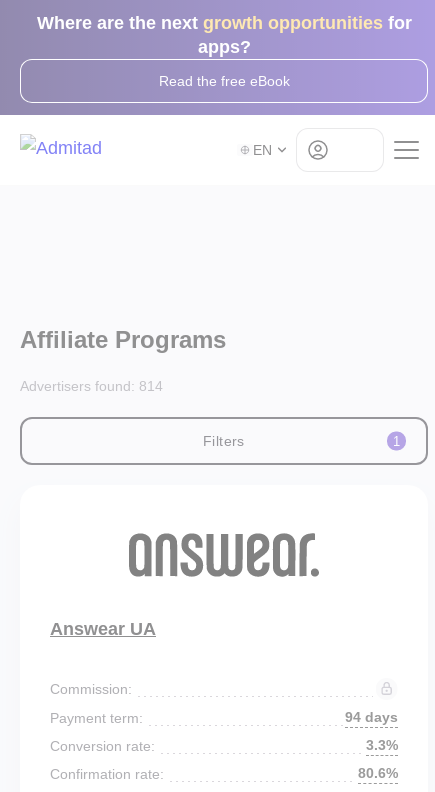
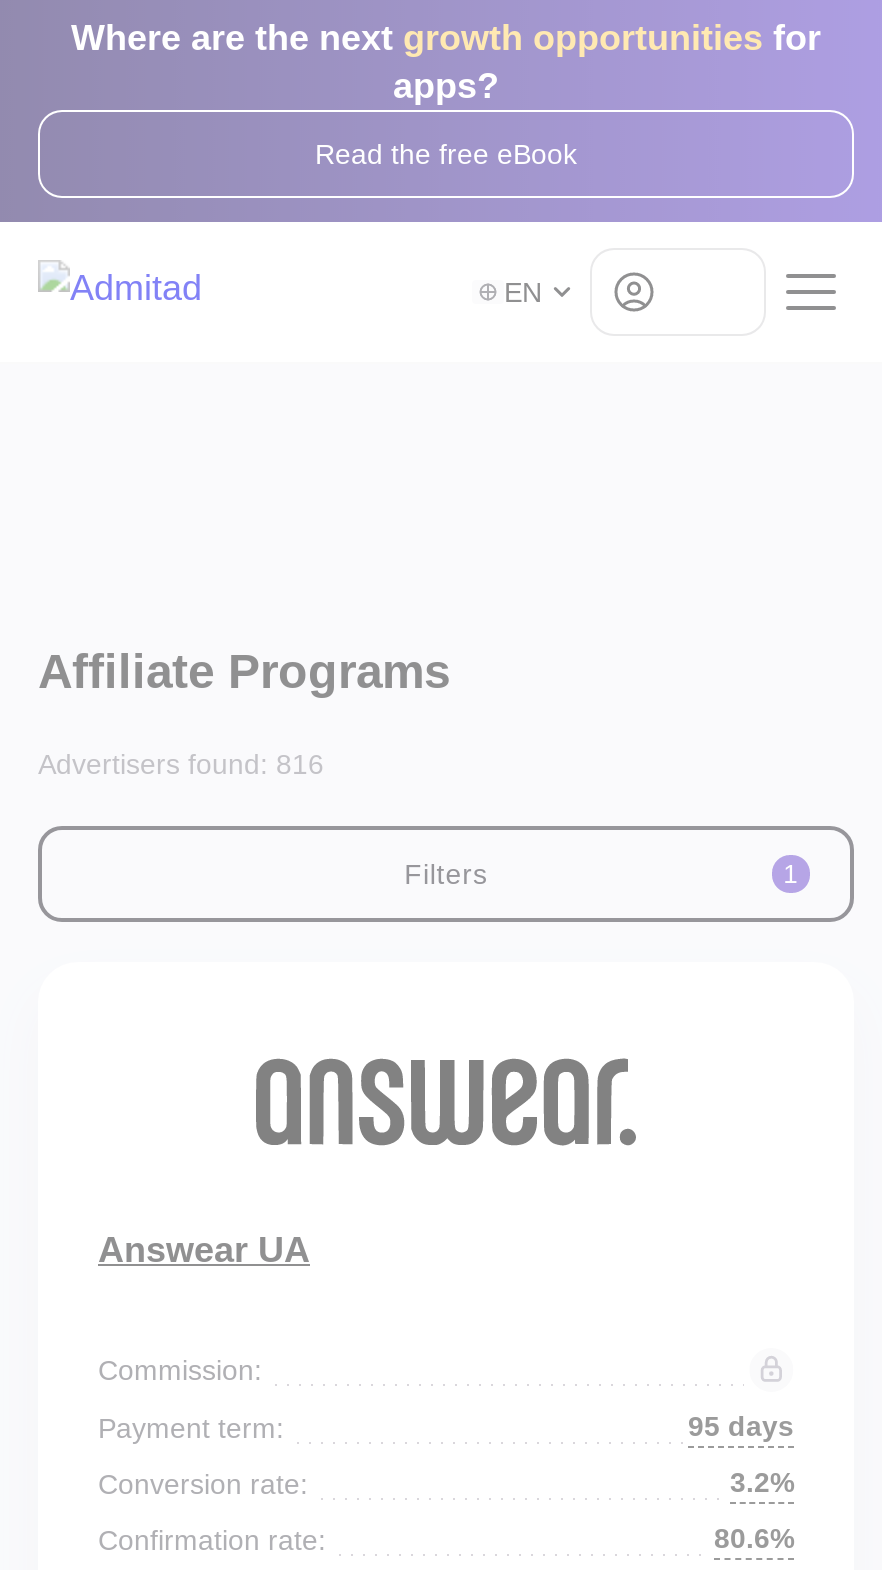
[20,378,163,394] Advertisers found: 814 -> [38,748,324,780] Advertisers found: 816
[345,709,398,725] 94 days -> [688,1410,794,1442] 95 days
[366,737,398,753] 3.3% -> [730,1466,794,1498] 3.2%

